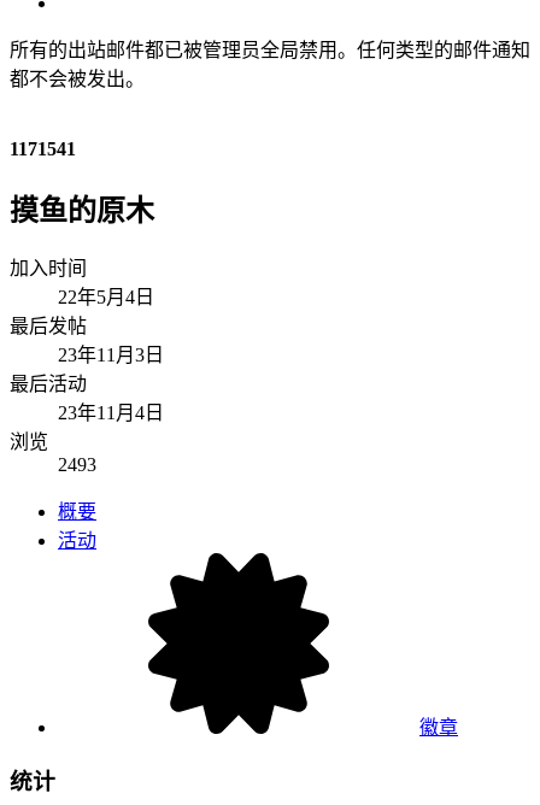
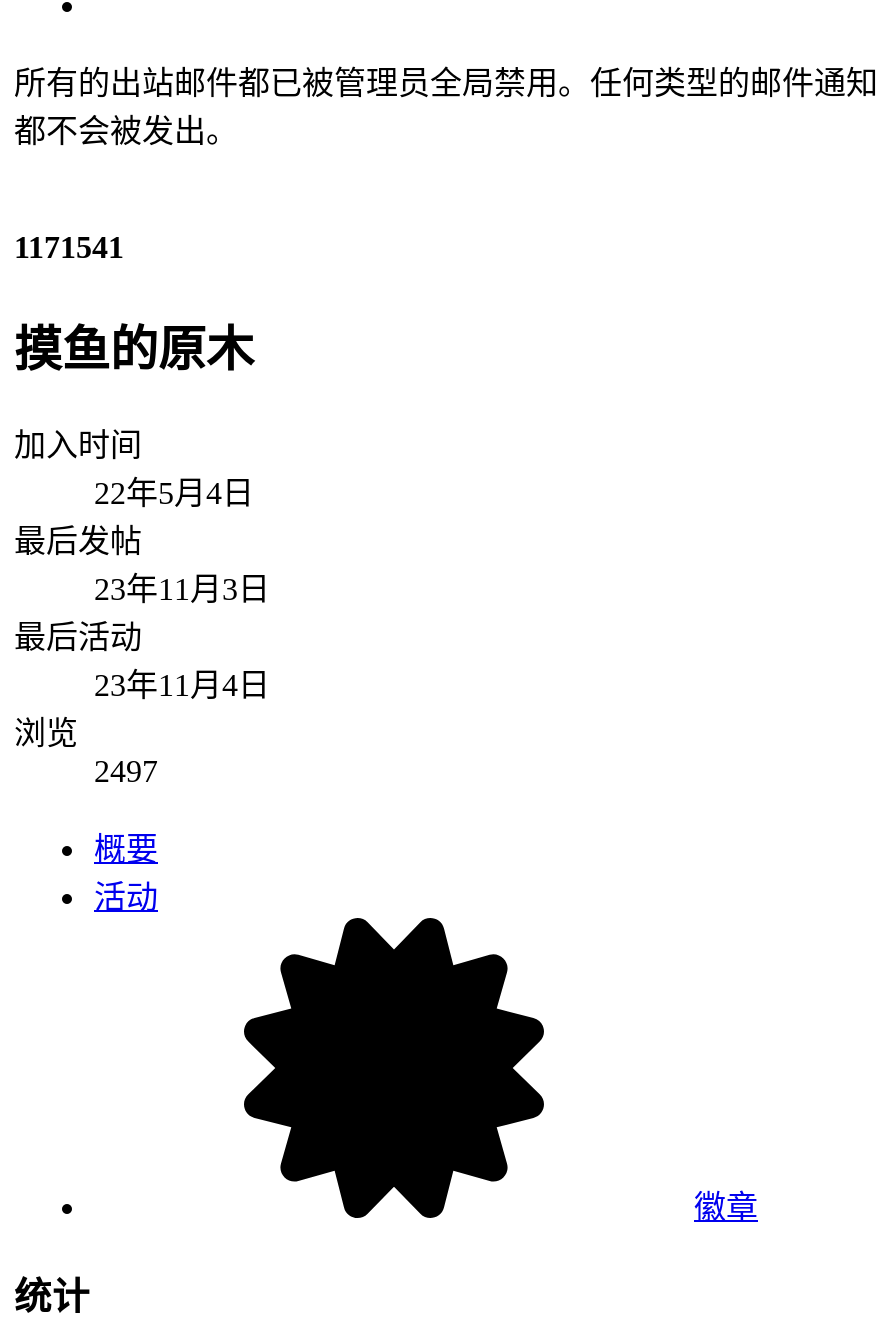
[58,455,96,475] 2493 -> [94,755,158,789] 2497

